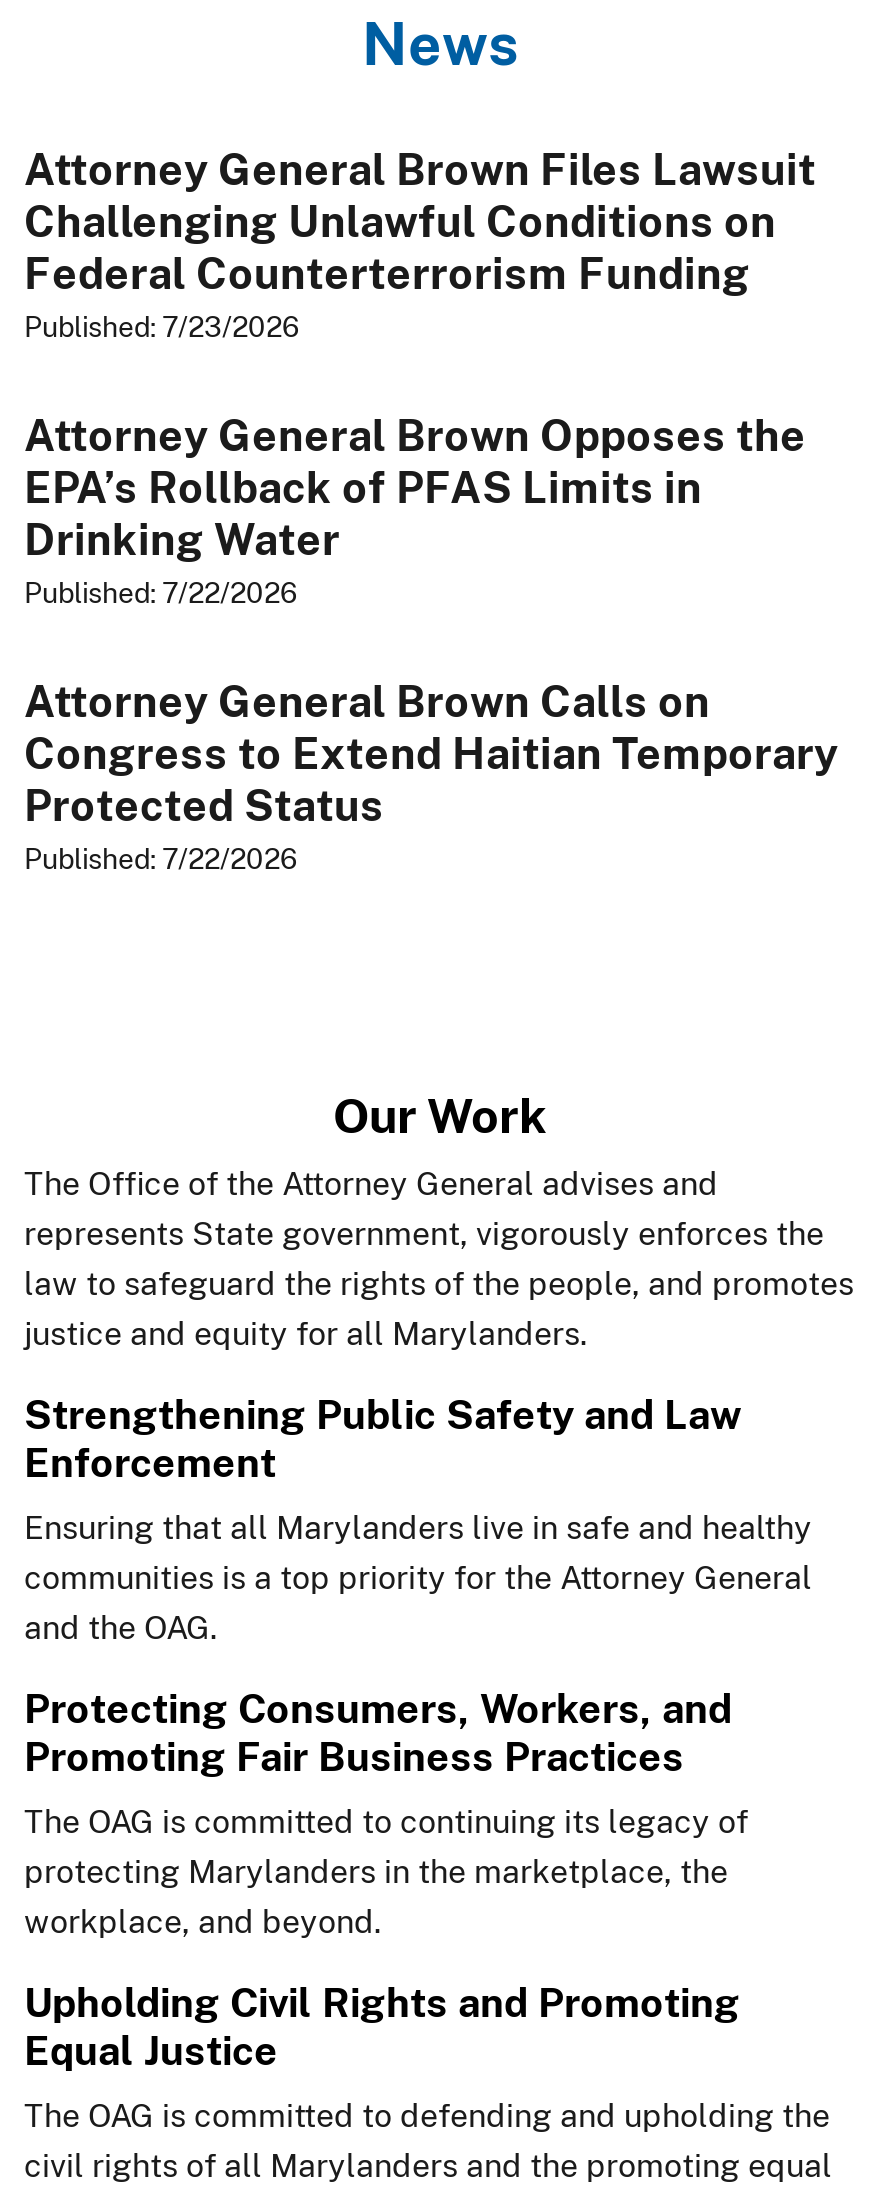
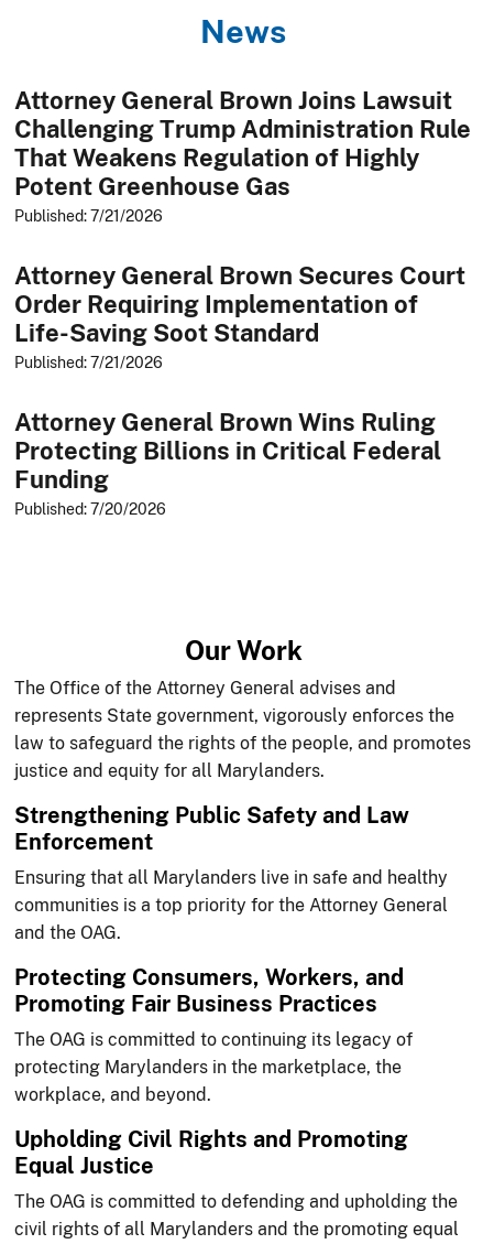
[24,143,816,343] Attorney General Brown Files Lawsuit | Challenging Unlawful Conditions on | Federal Counterterrorism Funding | Published: 7/23/2026 -> [14,86,471,225] Attorney General Brown Joins Lawsuit | Challenging Trump Administration Rule | That Weakens Regulation of Highly | Potent Greenhouse Gas | Published: 7/21/2026
[24,409,806,609] Attorney General Brown Opposes the | EPA’s Rollback of PFAS Limits in | Drinking Water | Published: 7/22/2026 -> [14,261,465,371] Attorney General Brown Secures Court | Order Requiring Implementation of | Life-Saving Soot Standard | Published: 7/21/2026
[24,675,838,875] Attorney General Brown Calls on | Congress to Extend Haitian Temporary | Protected Status | Published: 7/22/2026 -> [14,408,441,518] Attorney General Brown Wins Ruling | Protecting Billions in Critical Federal | Funding | Published: 7/20/2026

